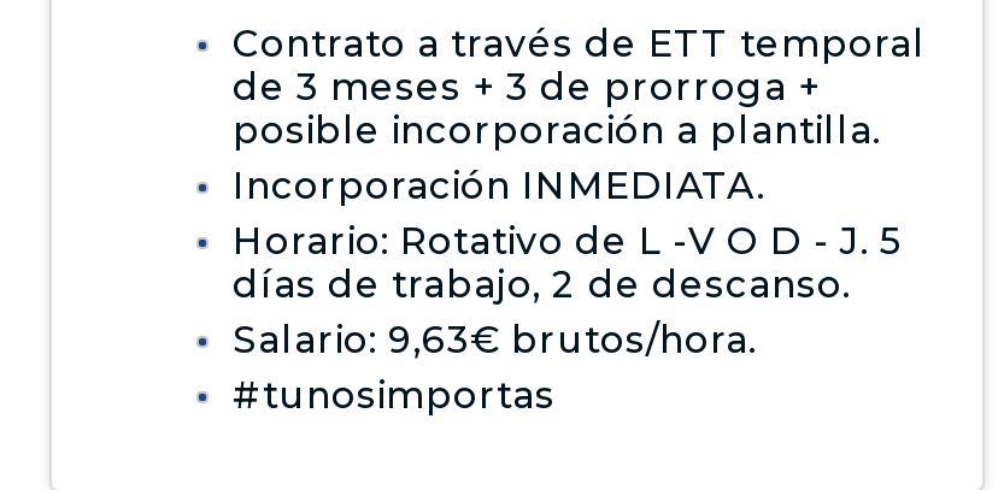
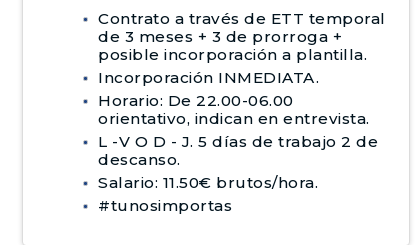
[233,218,903,362] Horario: Rotativo de L -V O D - J. 5 | días de trabajo, 2 de descanso. | Salario: 9,63€ brutos/hora. -> [98,91,378,192] Horario: De 22.00-06.00 | orientativo, indican en entrevista. | L -V O D - J. 5 días de trabajo 2 de | descanso. | Salario: 11.50€ brutos/hora.

